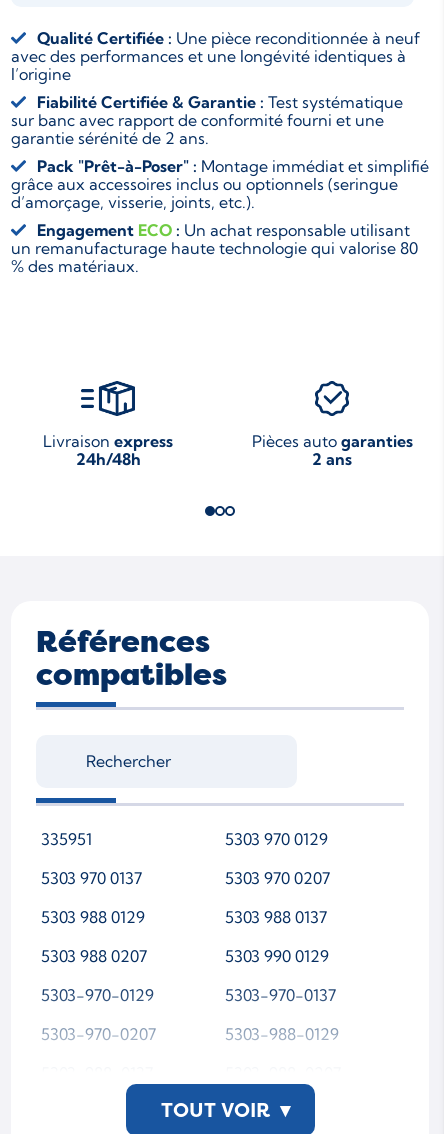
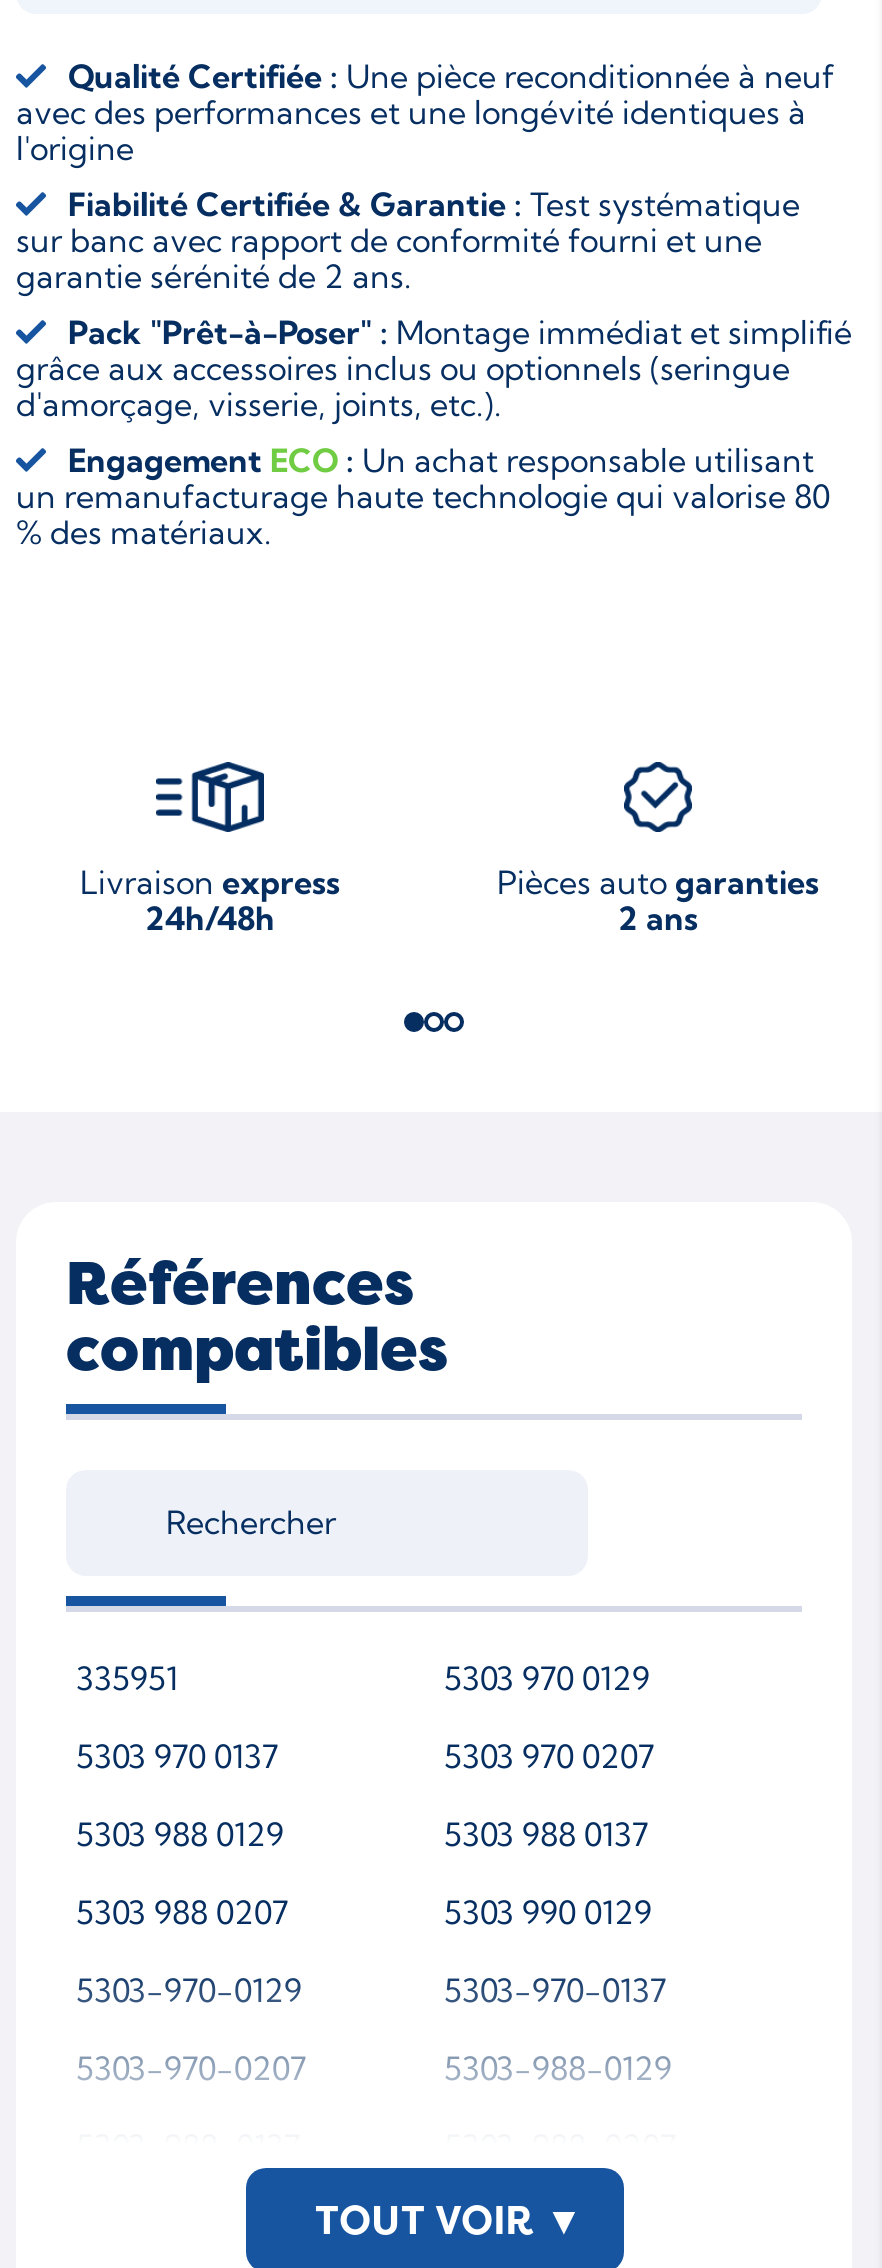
[11,64,71,84] l’origine -> [16,128,134,168] l'origine
[11,192,255,212] d’amorçage, visserie, joints, etc.). -> [16,384,502,424] d'amorçage, visserie, joints, etc.).

